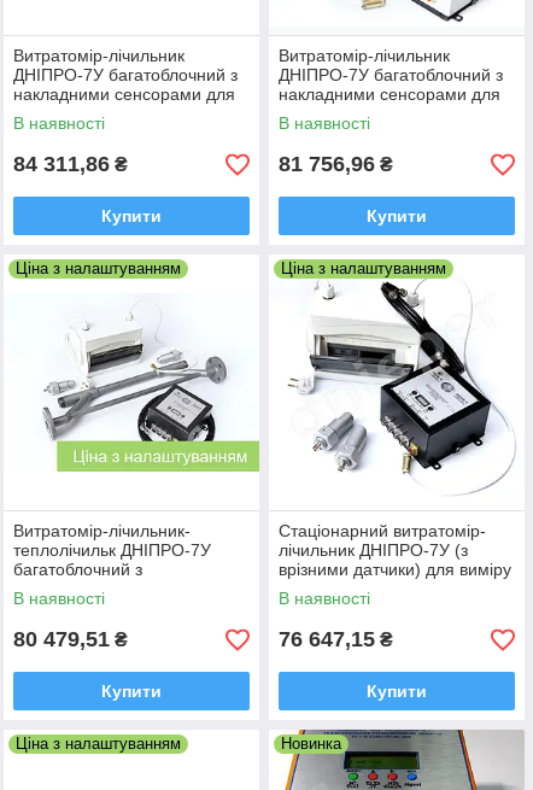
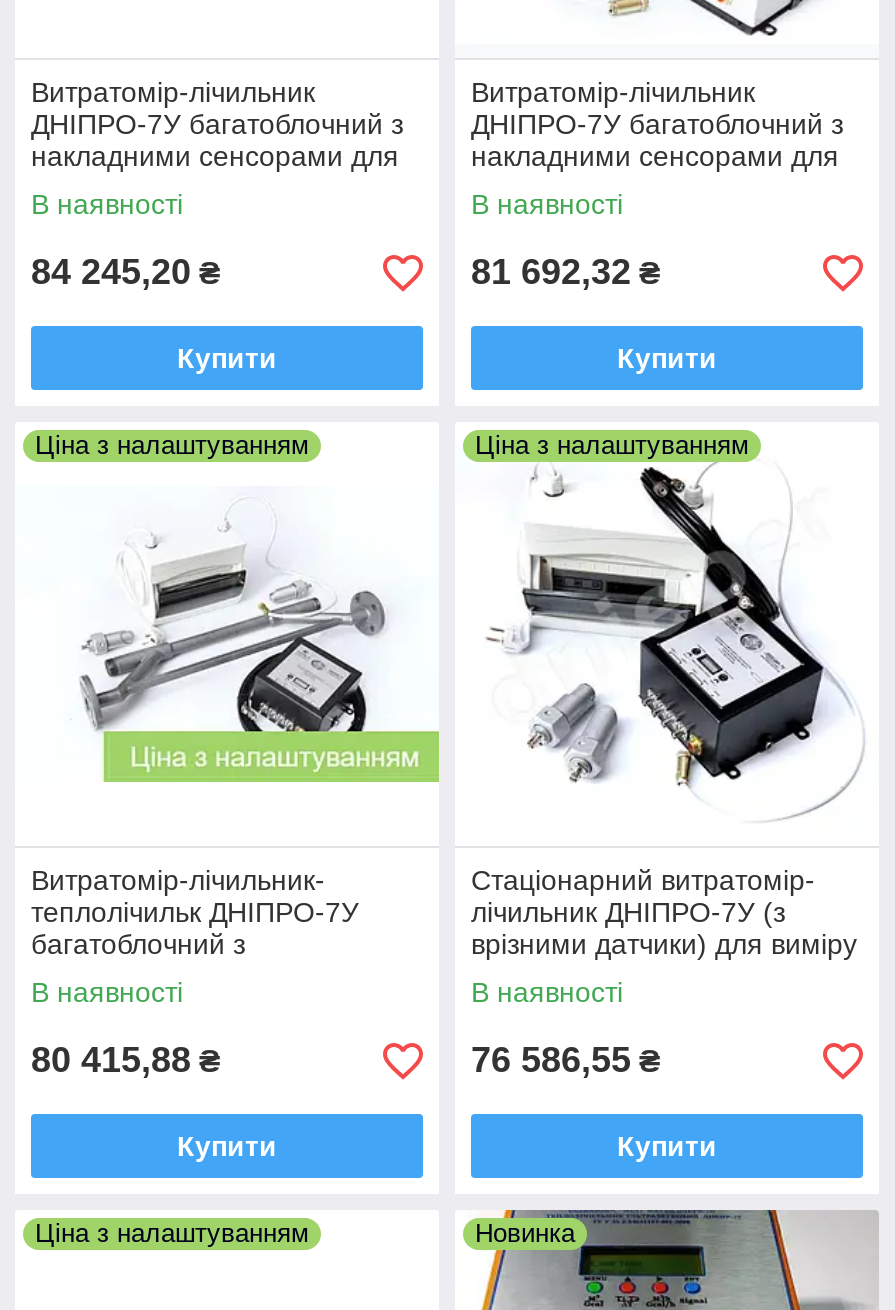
[13,152,128,176] 84 311,86 ₴ -> [31,252,221,292] 84 245,20 ₴
[279,152,393,176] 81 756,96 ₴ -> [471,252,661,292] 81 692,32 ₴
[13,627,128,651] 80 479,51 ₴ -> [31,1040,221,1080] 80 415,88 ₴
[279,627,393,651] 76 647,15 ₴ -> [471,1040,661,1080] 76 586,55 ₴

